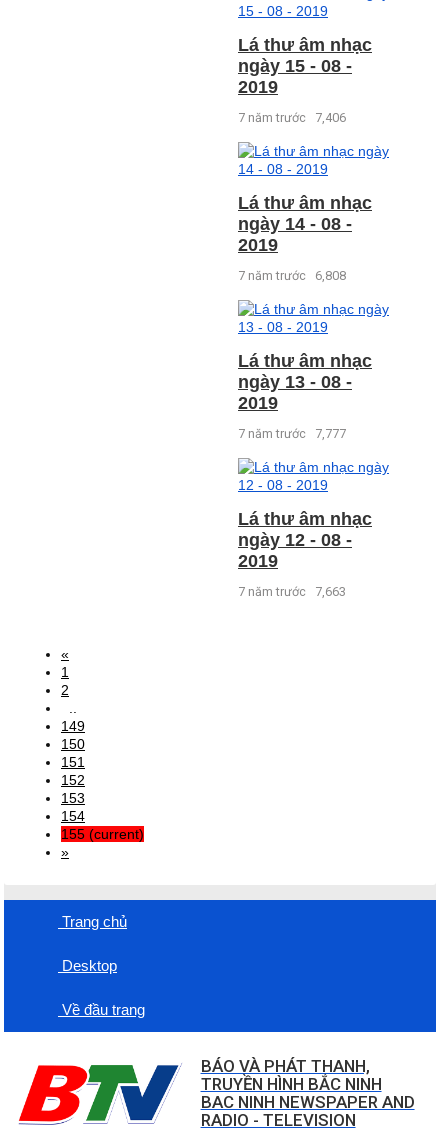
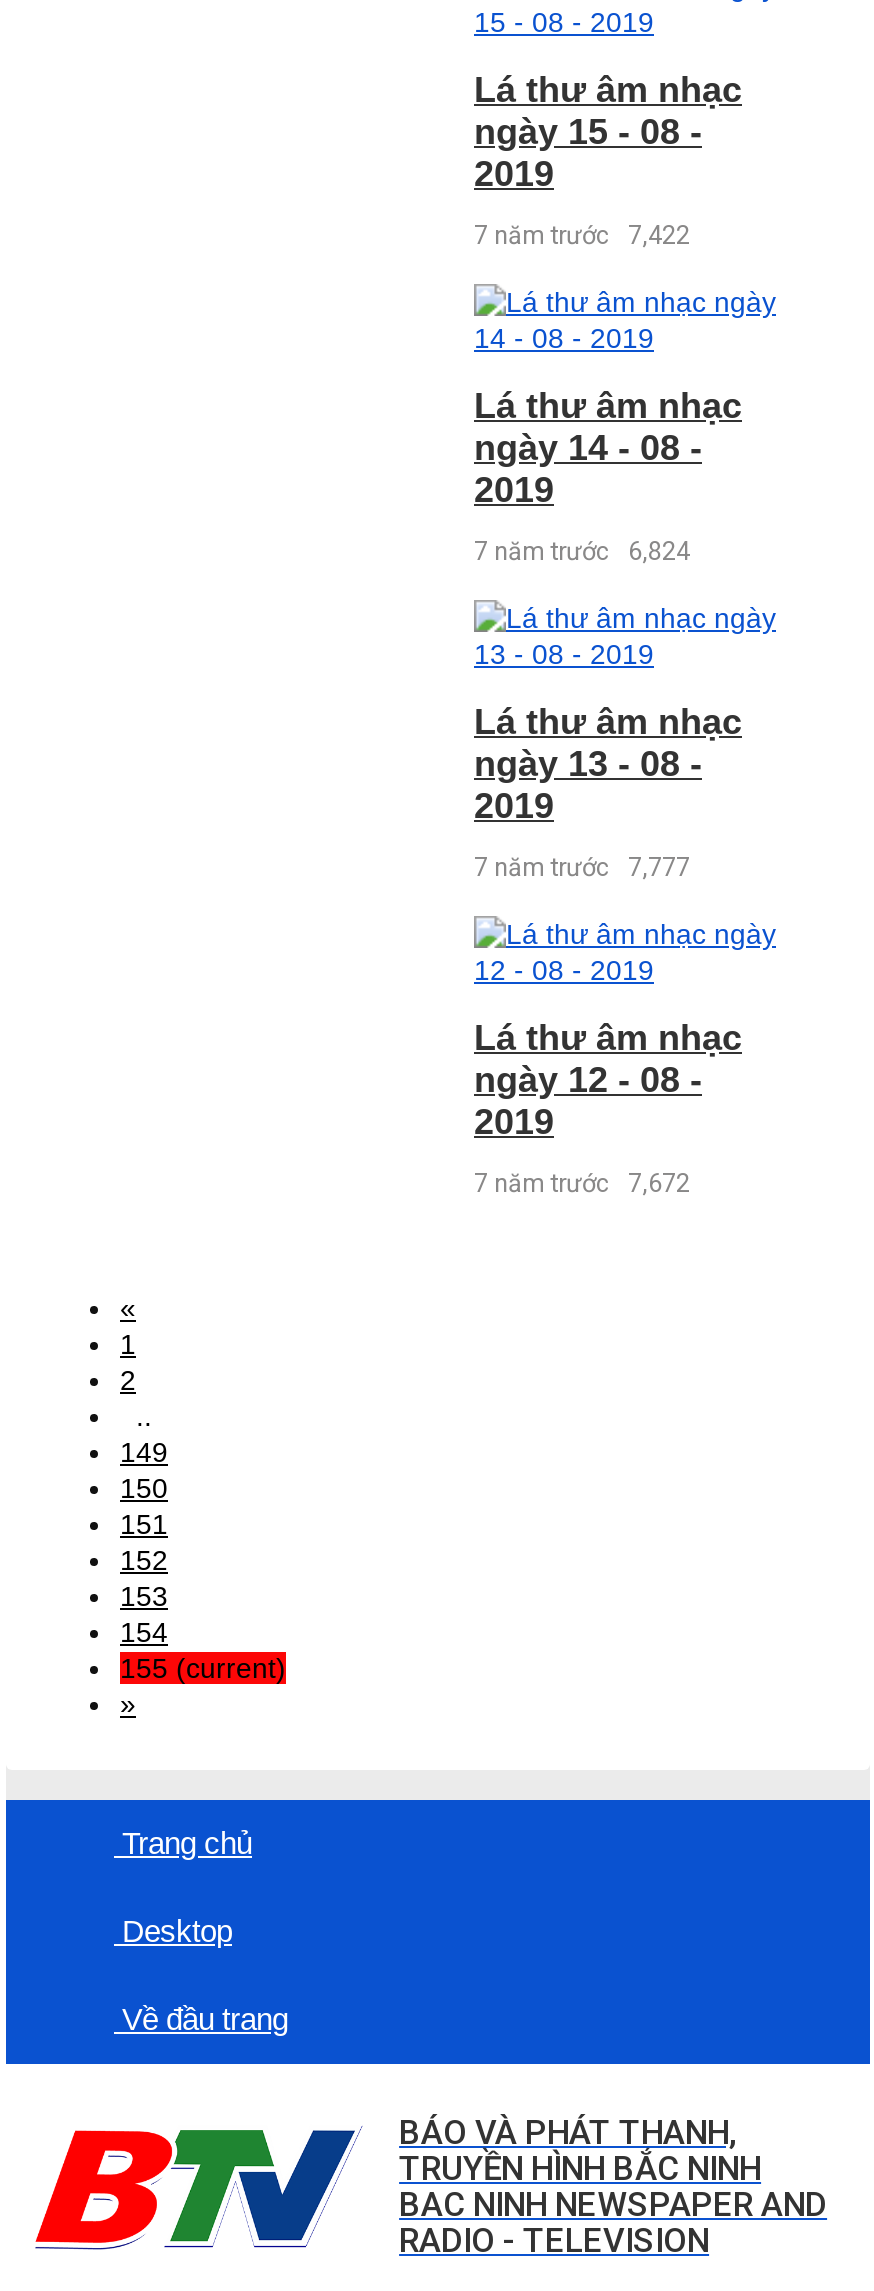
[238,110,346,125] 7 năm trước 7,406 -> [474,220,690,250] 7 năm trước 7,422
[238,268,346,283] 7 năm trước 6,808 -> [474,536,690,566] 7 năm trước 6,824
[238,584,346,599] 7 năm trước 7,663 -> [474,1168,690,1198] 7 năm trước 7,672

